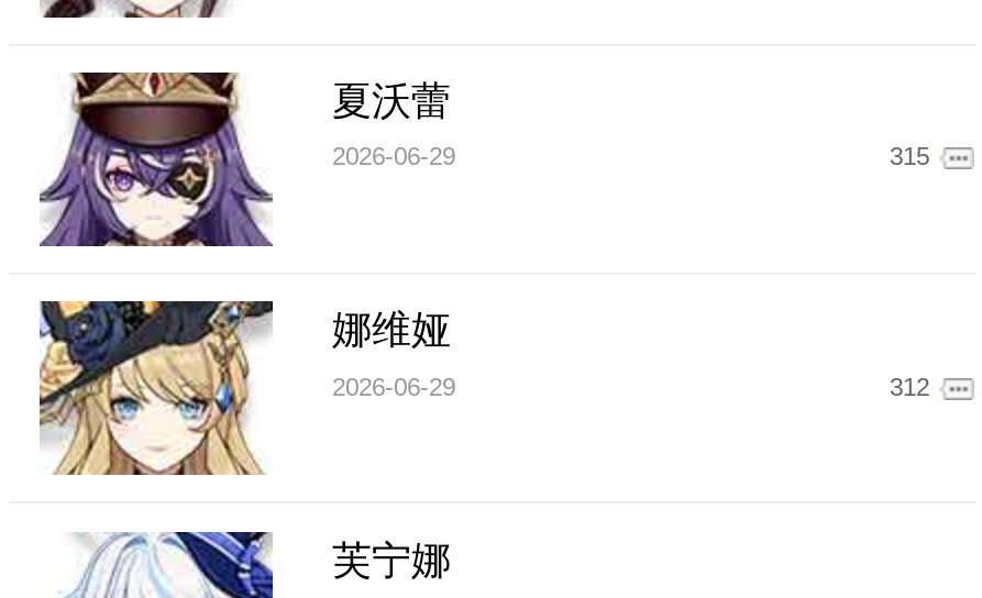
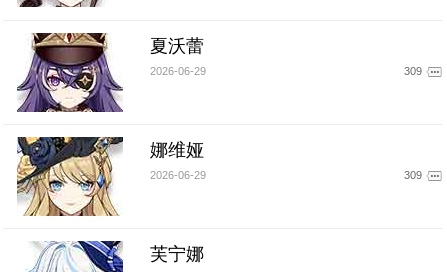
[890,143,929,170] 315 -> [403,65,421,77] 309
[890,373,929,399] 312 -> [403,169,421,181] 309

